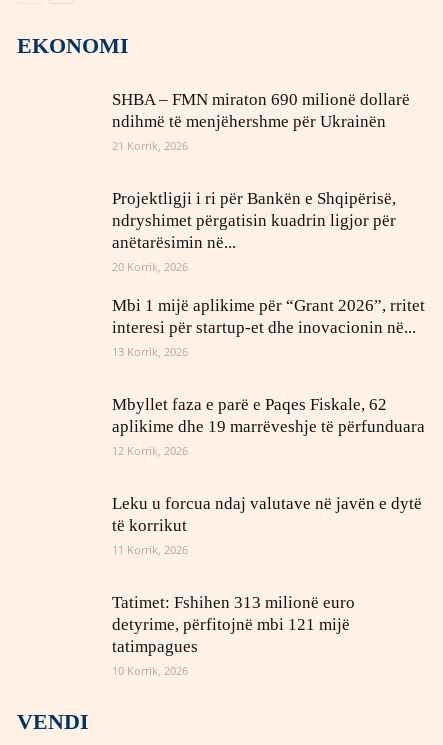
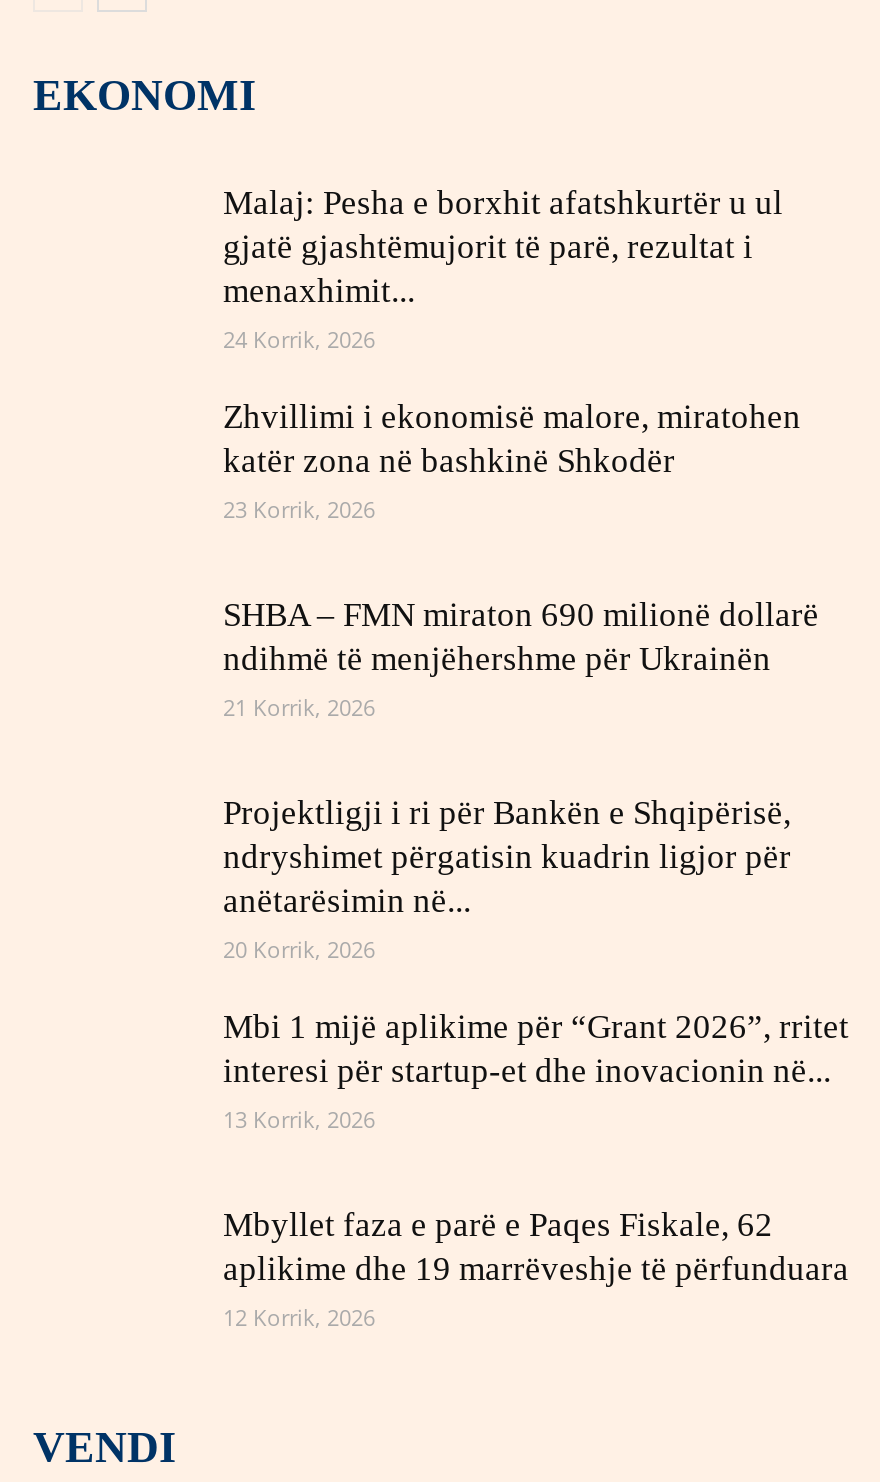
none -> [223,184,801,524] Malaj: Pesha e borxhit afatshkurtër u ul | gjatë gjashtëmujorit të parë, rezultat i | menaxhimit... | 24 Korrik, 2026 | Zhvillimi i ekonomisë malore, miratohen | katër zona në bashkinë Shkodër | 23 Korrik, 2026
moved [112,90,425,458] -> [223,596,849,1332]: SHBA – FMN miraton 690 milionë dollarë | ndihmë të menjëhershme për Ukrainën | 21 Korrik, 2026 | ... | aplikime dhe 19 marrëveshje të përfunduara | 12 Korrik, 2026
[112,494,422,678] Leku u forcua ndaj valutave në javën e dytë | të korrikut | 11 Korrik, 2026 | Tatimet: Fshihen 313 milionë euro | detyrime, përfitojnë mbi 121 mijë | tatimpagues | 10 Korrik, 2026 -> none

